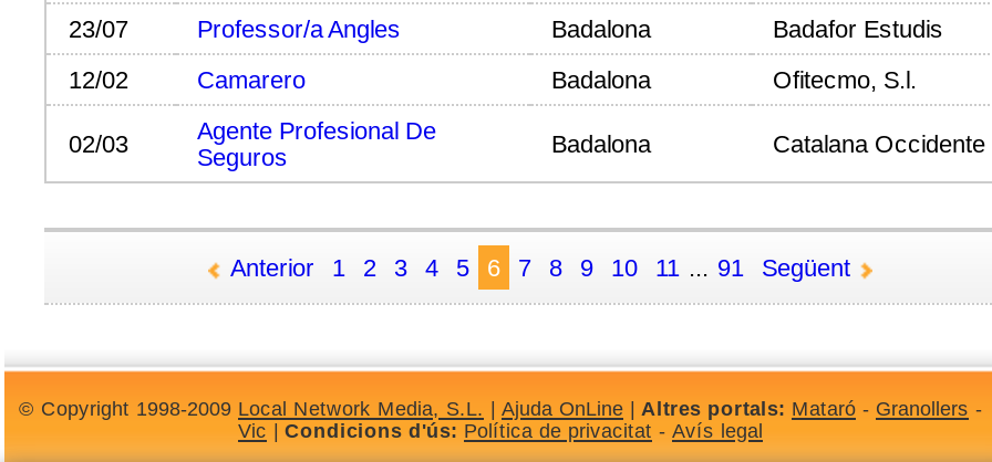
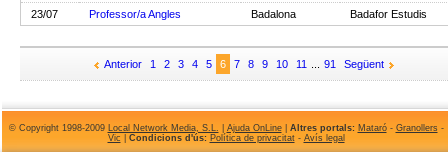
[69,66,985,170] 12/02 | Camarero | Badalona | Ofitecmo, S.l. | 02/03 | Agente Profesional De | Seguros | Badalona | Catalana Occidente -> none

